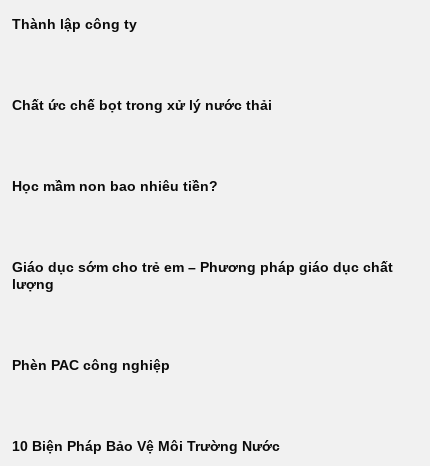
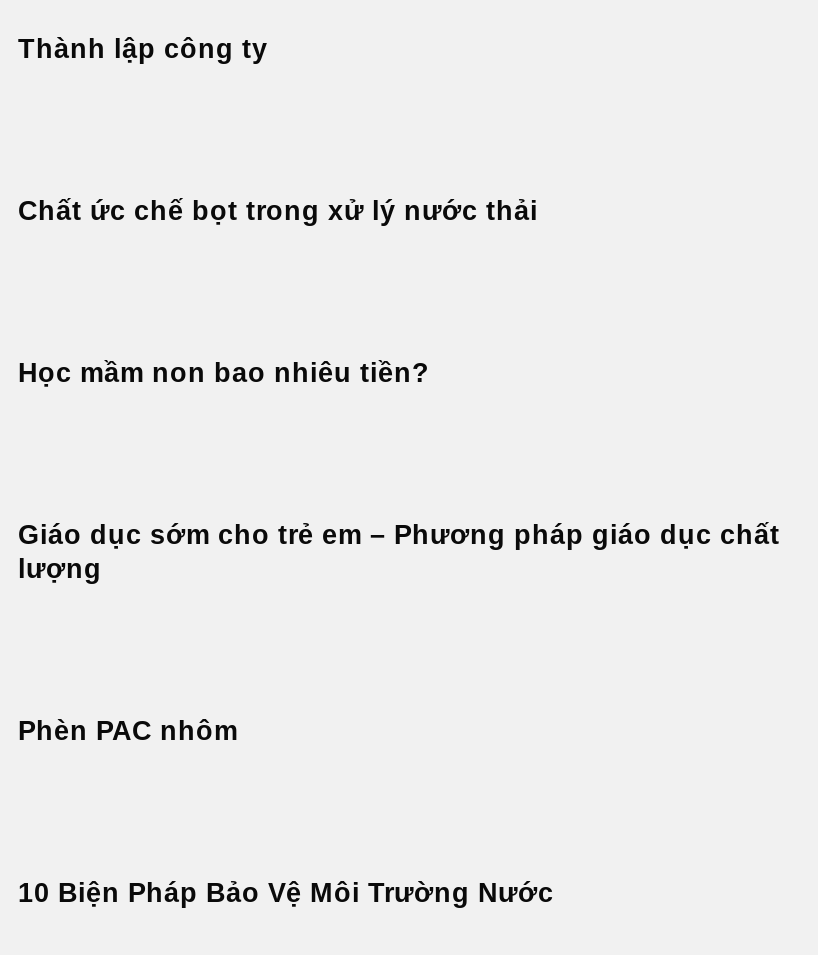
[12,358,170,373] Phèn PAC công nghiệp -> [18,716,238,746] Phèn PAC nhôm

